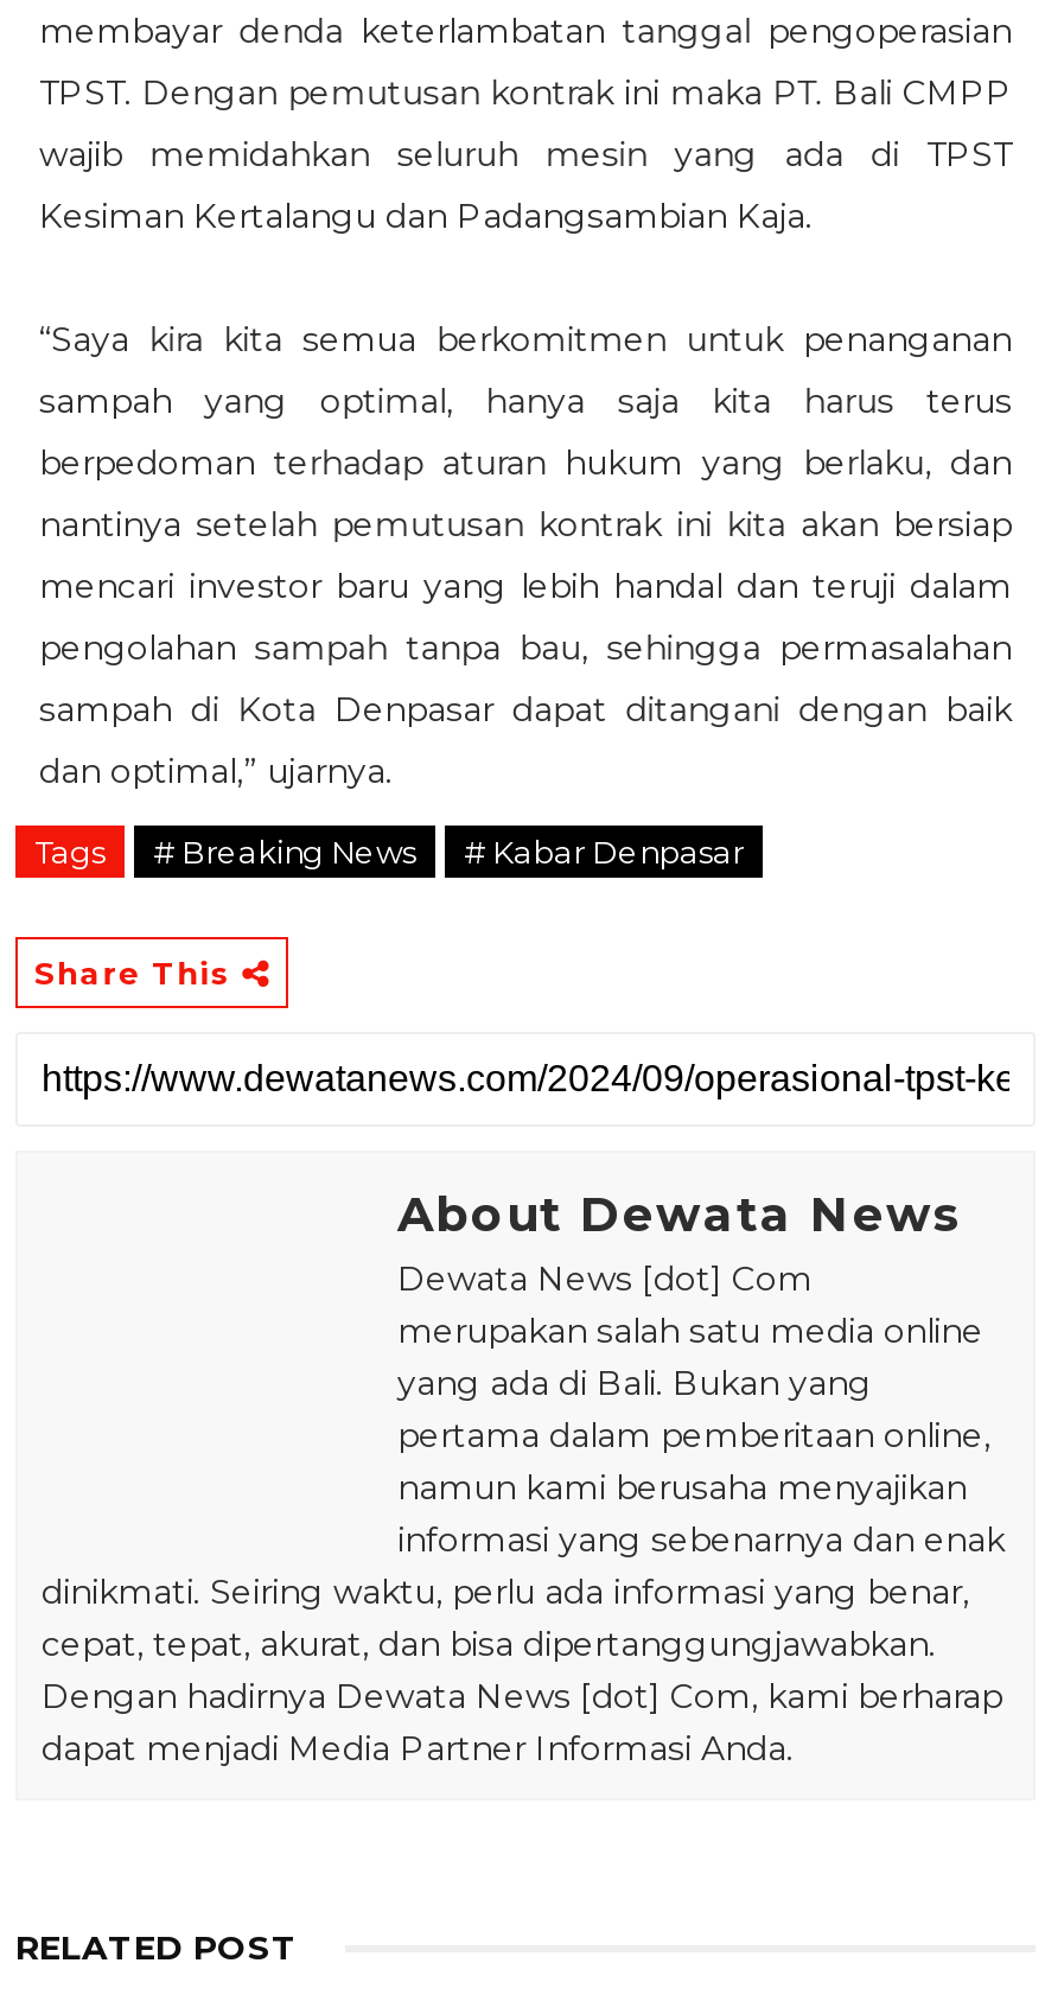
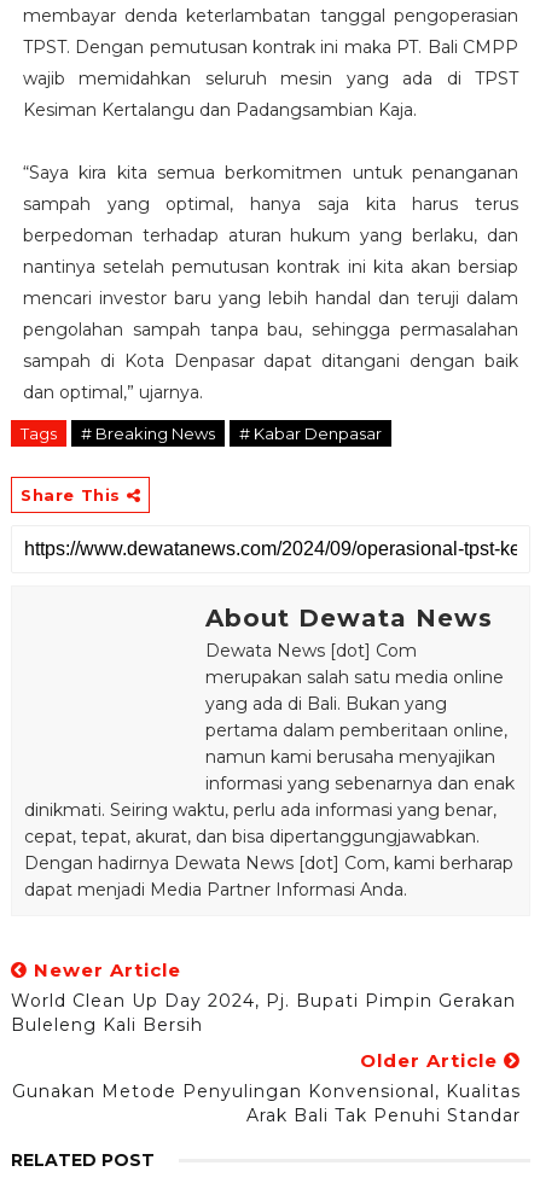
none -> [11,959,521,1127] Newer Article | World Clean Up Day 2024, Pj. Bupati Pimpin Gerakan | Buleleng Kali Bersih | Older Article | Gunakan Metode Penyulingan Konvensional, Kualitas | Arak Bali Tak Penuhi Standar

